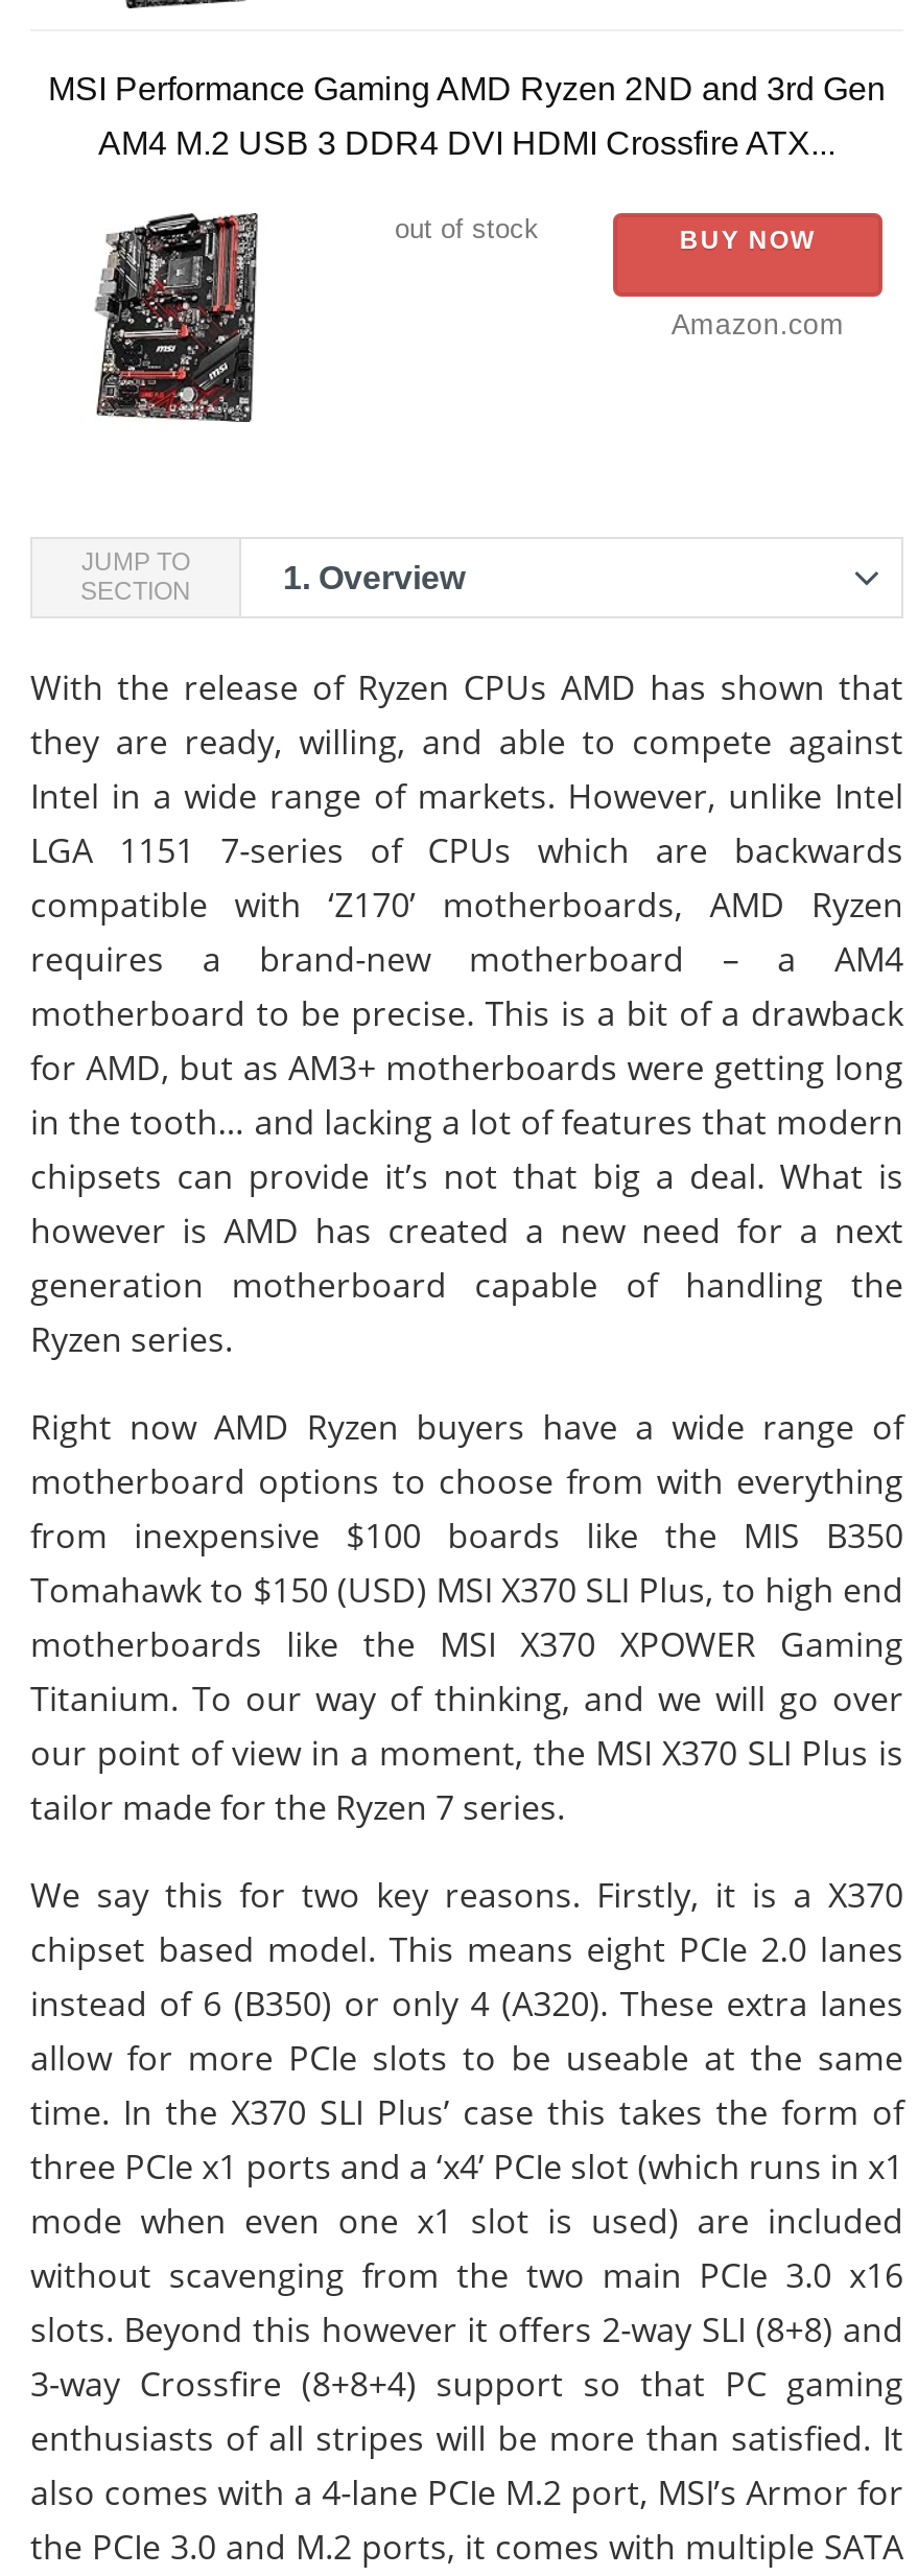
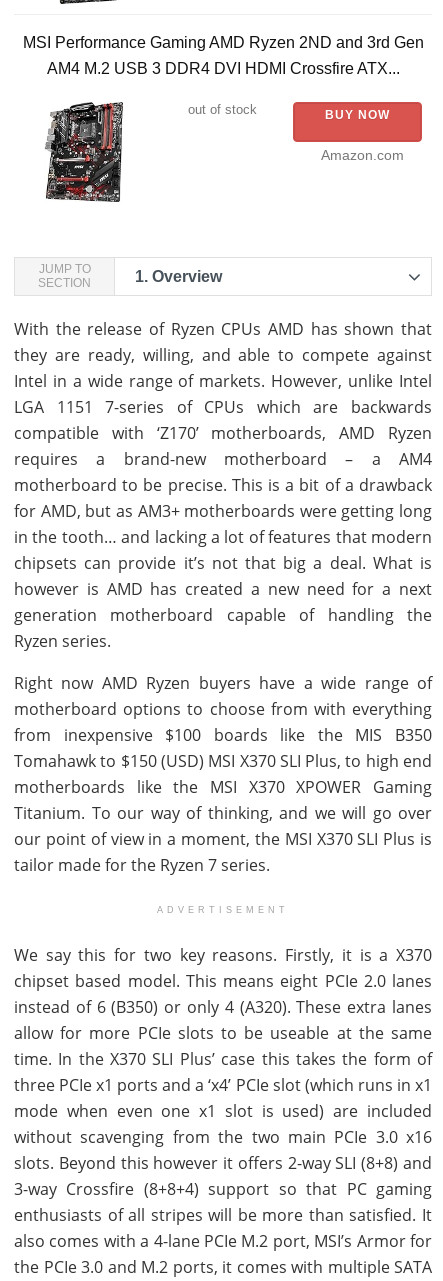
none -> [157,905,289,915] ADVERTISEMENT

